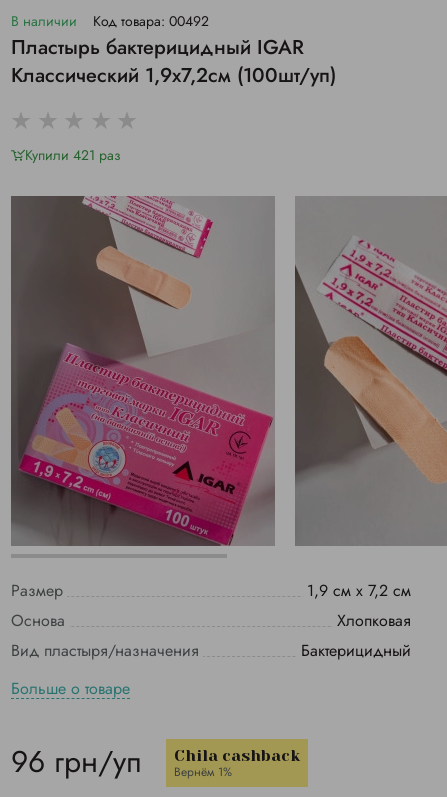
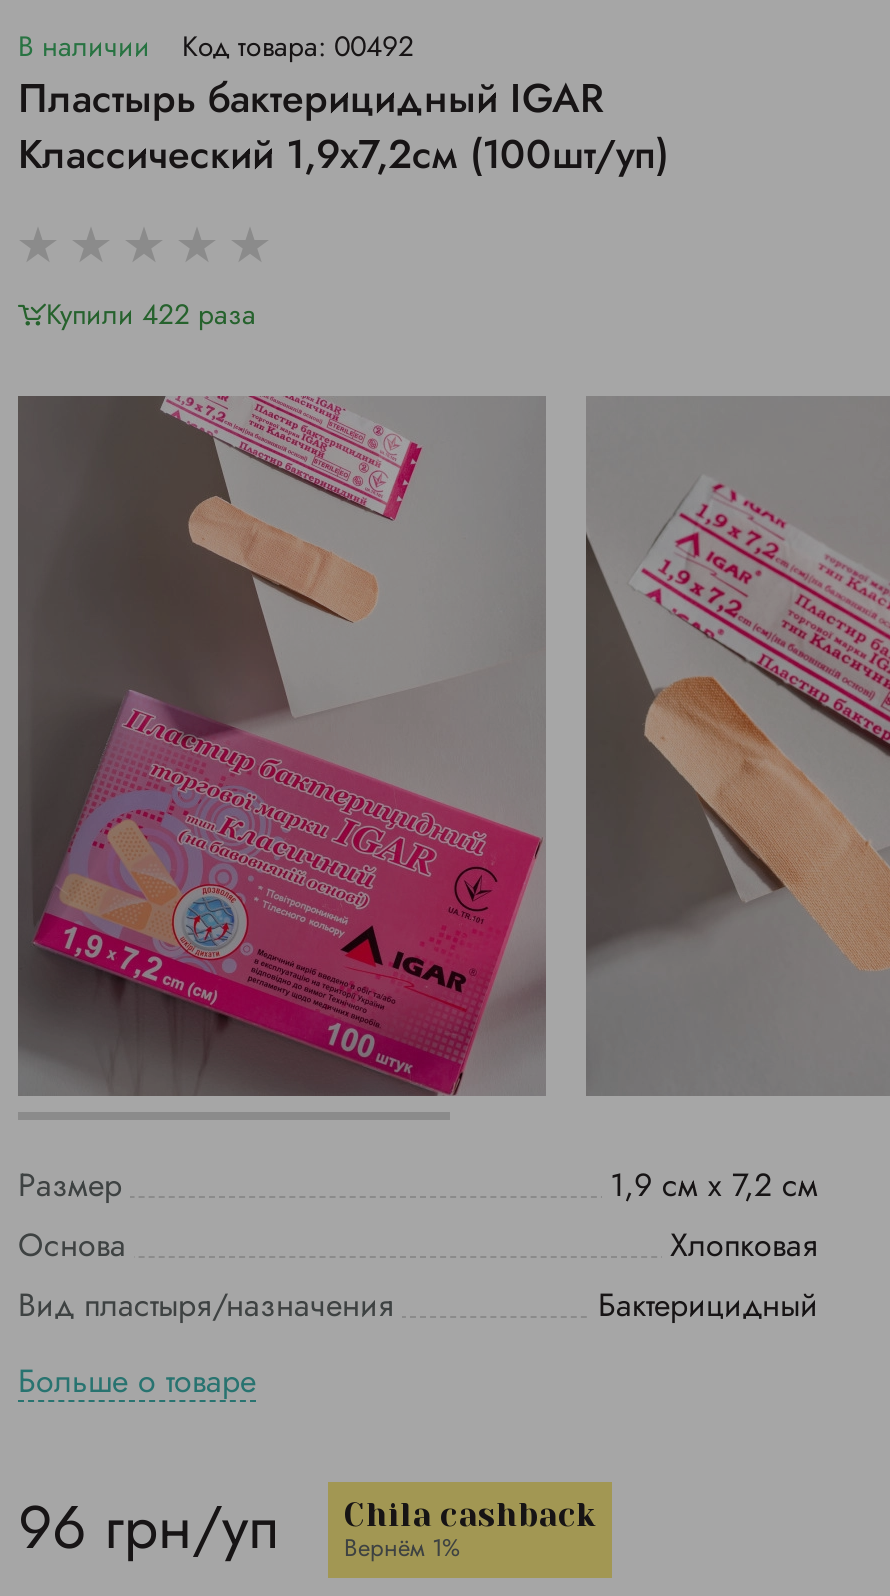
[25,145,121,165] Купили 421 раз -> [46,294,256,334] Купили 422 раза

